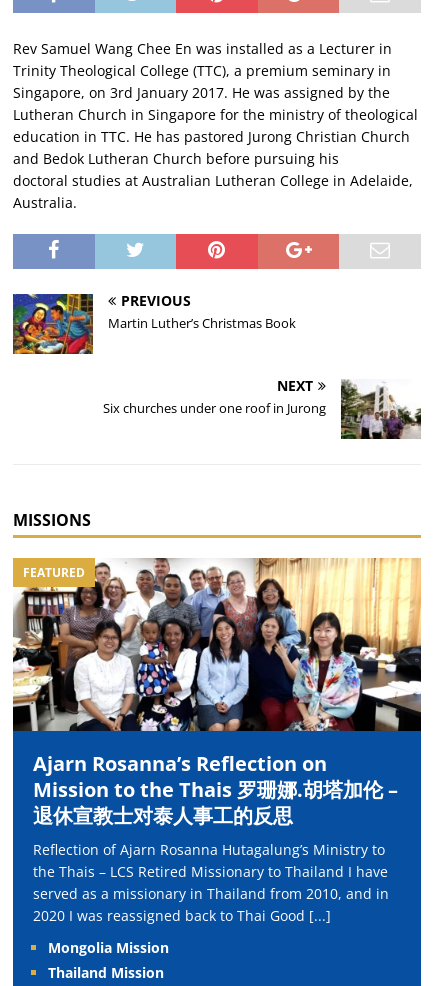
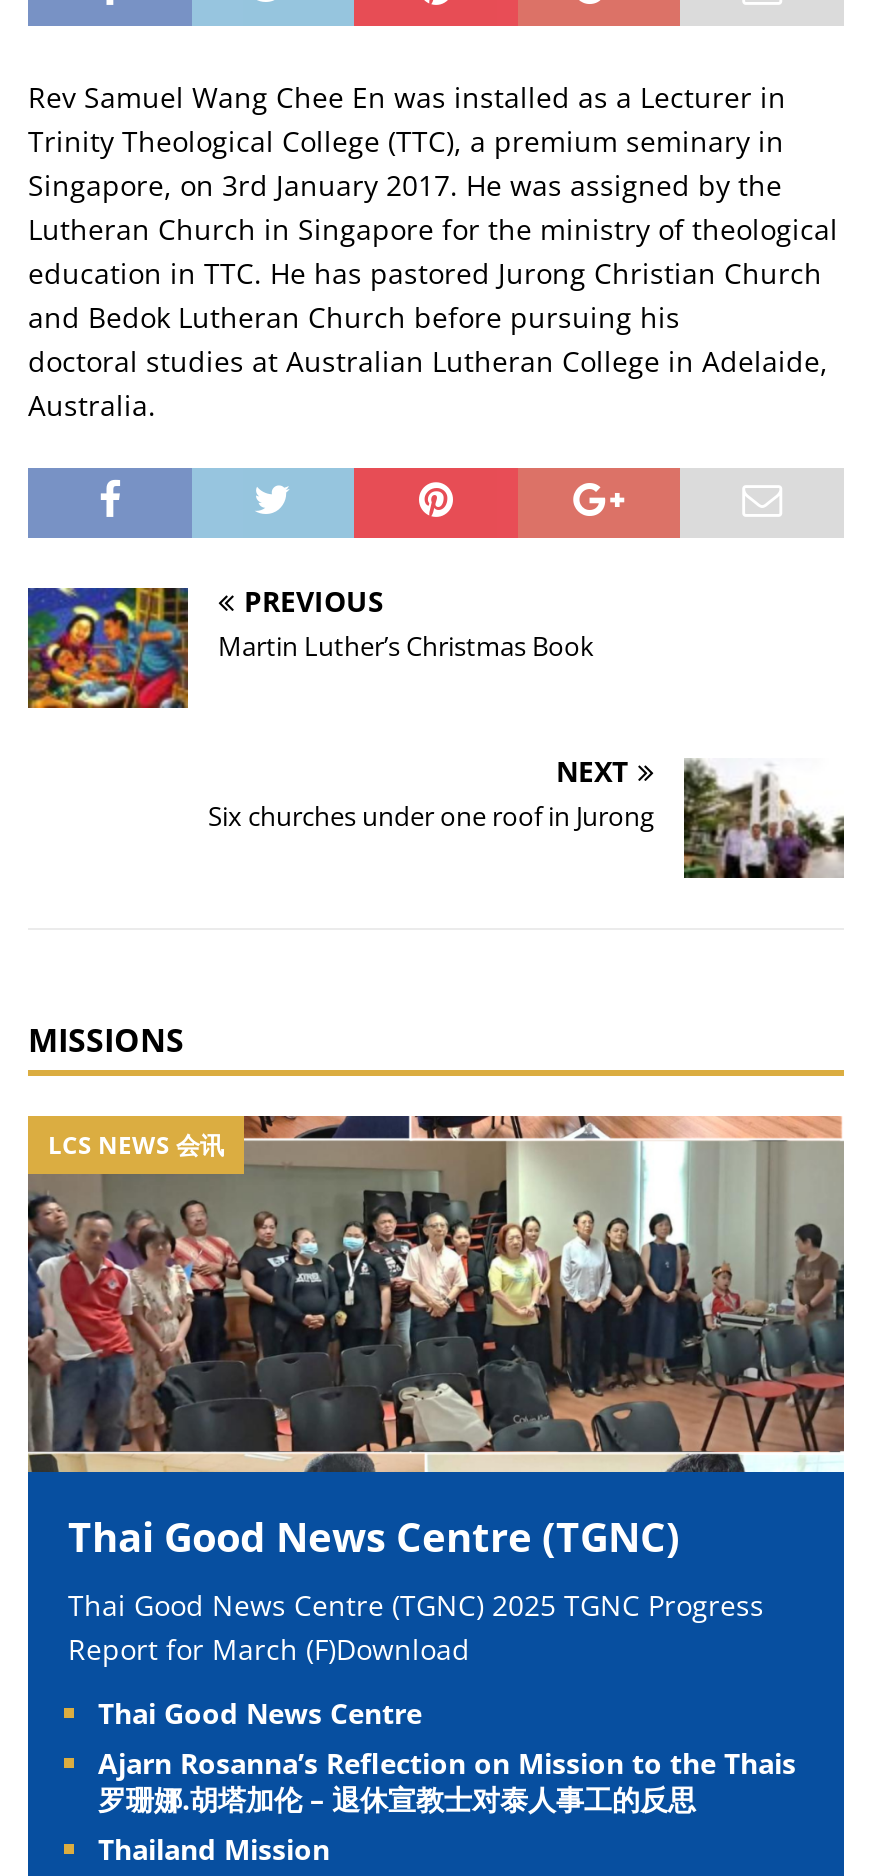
[13,557,421,736] [image] | FEATURED -> [26,1114,846,1474] [image] | LCS NEWS 会讯
[33,750,398,925] Ajarn Rosanna’s Reflection on | Mission to the Thais 罗珊娜.胡塔加伦 – | 退休宣教士对泰人事工的反思 | Reflection of Ajarn Rosanna Hutagalung’s Ministry to | the Thais – LCS Retired Missionary to Thailand I have | served as a missionary in Thailand from 2010, and in | 2020 I was reassigned back to Thai Good [...] -> [68,1511,764,1669] Thai Good News Centre (TGNC) | Thai Good News Centre (TGNC) 2025 TGNC Progress | Report for March (F)Download
[48,938,169,957] Mongolia Mission -> [98,1695,796,1819] Thai Good News Centre | Ajarn Rosanna’s Reflection on Mission to the Thais | 罗珊娜.胡塔加伦 – 退休宣教士对泰人事工的反思

